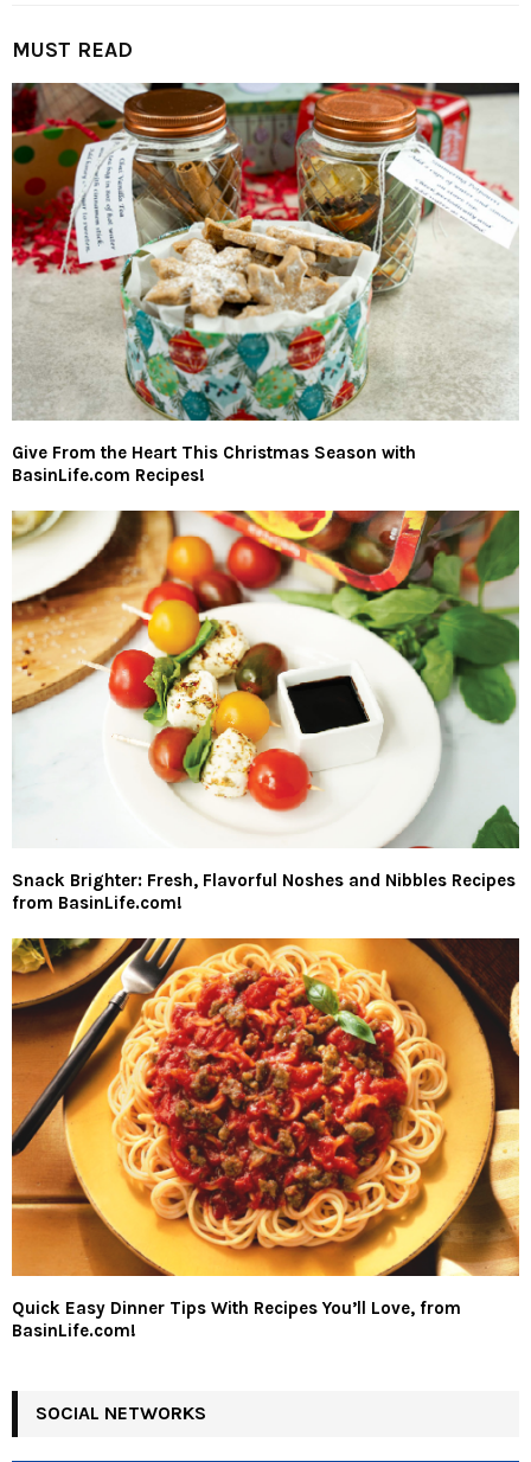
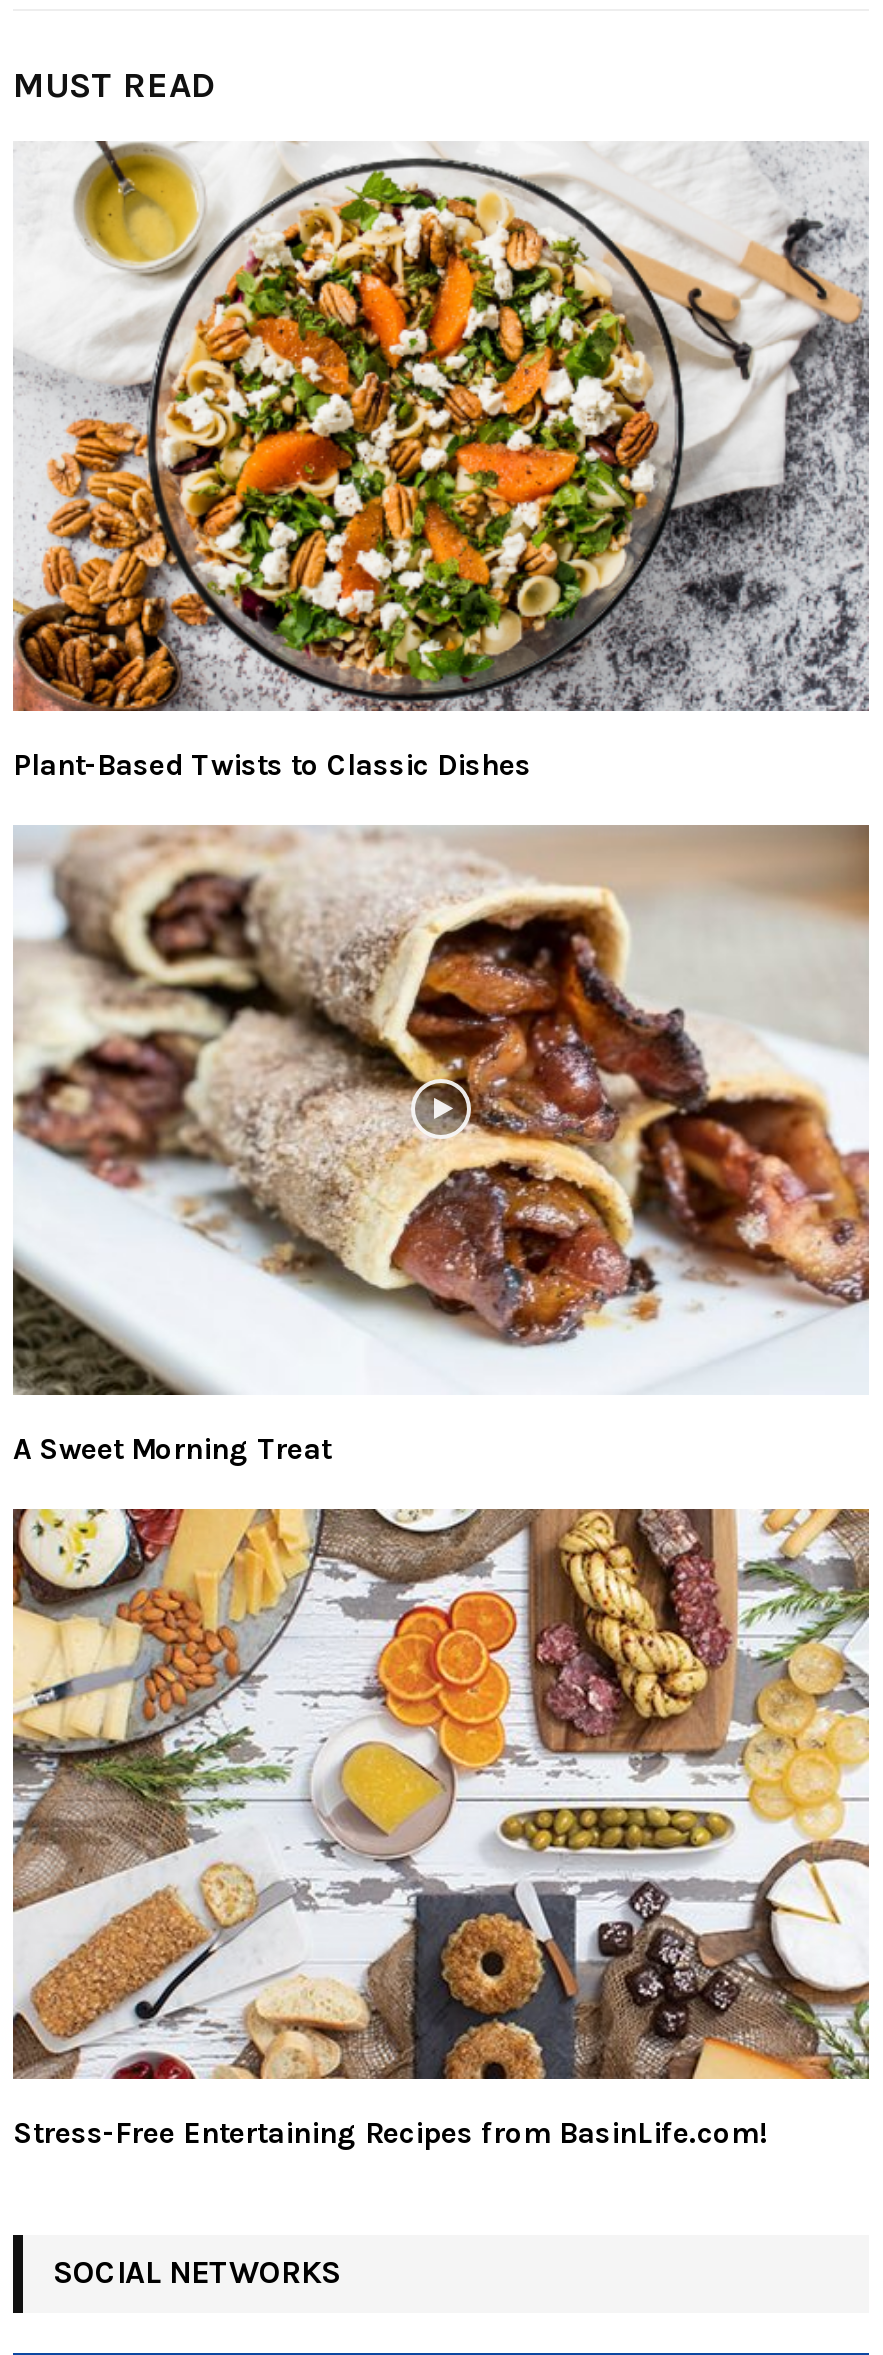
[11,82,520,486] [image] | Give From the Heart This Christmas Season with | BasinLife.com Recipes! -> [13,141,871,783] [image] | Plant-Based Twists to Classic Dishes
[11,509,520,849] [image] -> [11,823,871,1341] [image]
[12,870,516,914] Snack Brighter: Fresh, Flavorful Noshes and Nibbles Recipes | from BasinLife.com! -> [13,1431,331,1467] A Sweet Morning Treat
[11,937,520,1342] [image] | Quick Easy Dinner Tips With Recipes You’ll Love, from | BasinLife.com! -> [11,1521,871,2152] [image] | Stress-Free Entertaining Recipes from BasinLife.com!

